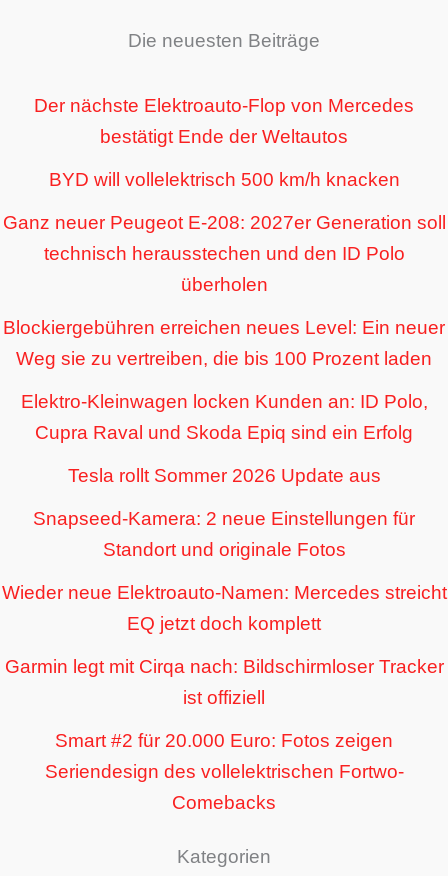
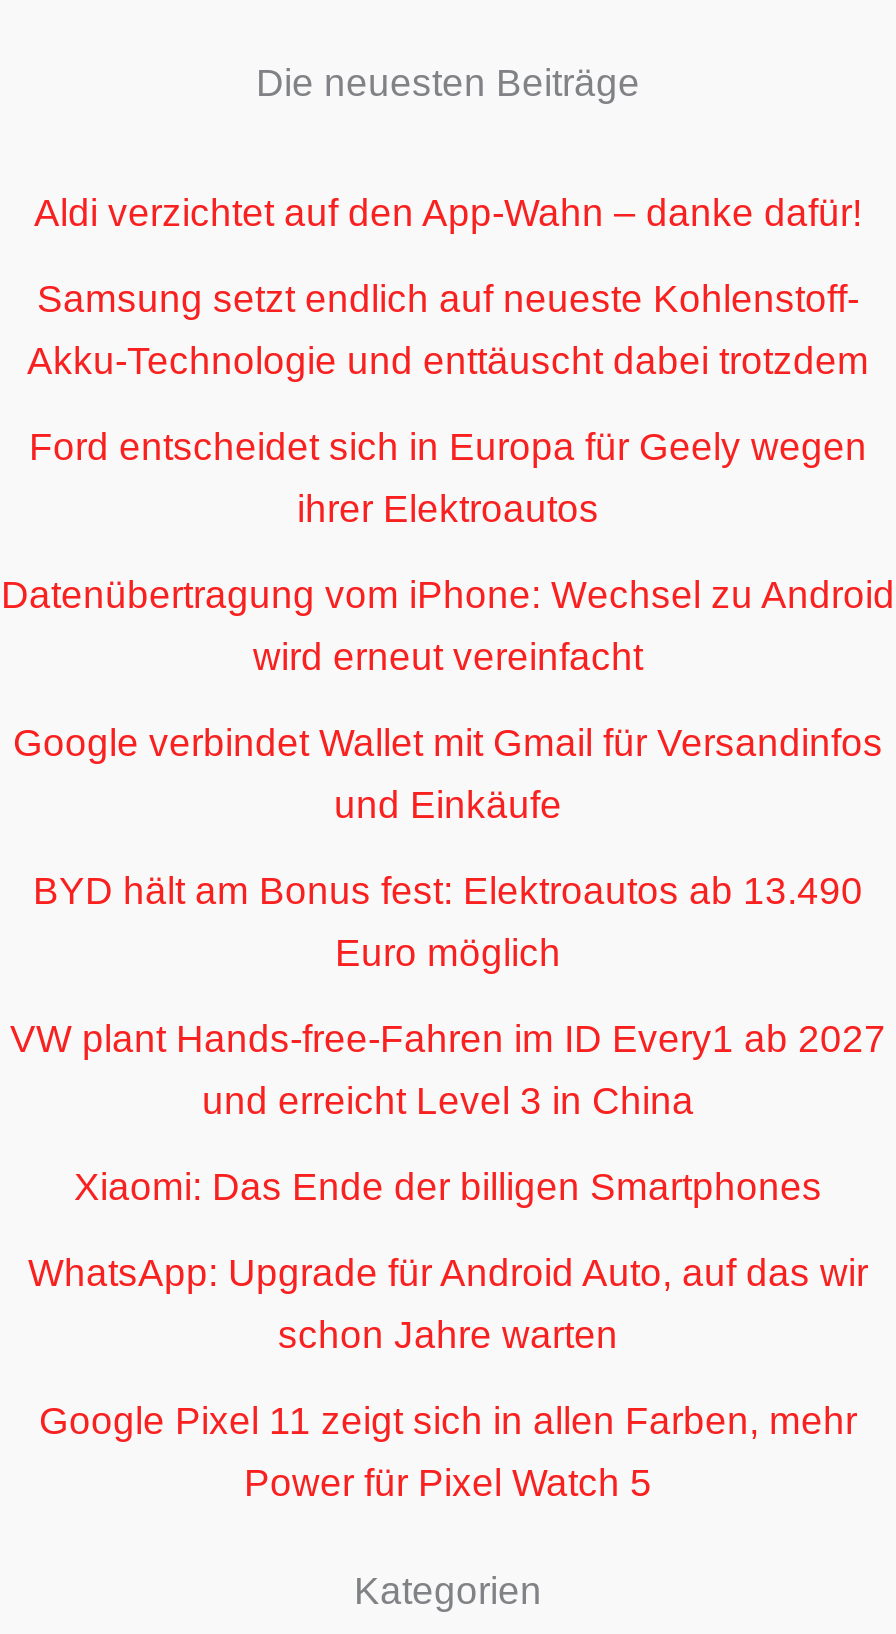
[1,95,446,813] Der nächste Elektroauto-Flop von Mercedes | bestätigt Ende der Weltautos | BYD will vollelektrisch 500 km/h knacken | Ganz neuer Peugeot E-208: 2027er Generation soll | technisch herausstechen und den ID Polo | überholen | Blockiergebühren erreichen neues Level: Ein neuer | Weg sie zu vertreiben, die bis 100 Prozent laden | Elektro-Kleinwagen locken Kunden an: ID Polo, | Cupra Raval und Skoda Epiq sind ein Erfolg | Tesla rollt Sommer 2026 Update aus | Snapseed-Kamera: 2 neue Einstellungen für | Standort und originale Fotos | Wieder neue Elektroauto-Namen: Mercedes streicht | EQ jetzt doch komplett | Garmin legt mit Cirqa nach: Bildschirmloser Tracker | ist offiziell | Smart #2 für 20.000 Euro: Fotos zeigen | Seriendesign des vollelektrischen Fortwo- | Comebacks -> [1,191,895,1503] Aldi verzichtet auf den App-Wahn – danke dafür! | Samsung setzt endlich auf neueste Kohlenstoff- | Akku-Technologie und enttäuscht dabei trotzdem | Ford entscheidet sich in Europa für Geely wegen | ihrer Elektroautos | Datenübertragung vom iPhone: Wechsel zu Android | wird erneut vereinfacht | Google verbindet Wallet mit Gmail für Versandinfos | und Einkäufe | BYD hält am Bonus fest: Elektroautos ab 13.490 | Euro möglich | VW plant Hands-free-Fahren im ID Every1 ab 2027 | und erreicht Level 3 in China | Xiaomi: Das Ende der billigen Smartphones | WhatsApp: Upgrade für Android Auto, auf das wir | schon Jahre warten | Google Pixel 11 zeigt sich in allen Farben, mehr | Power für Pixel Watch 5

